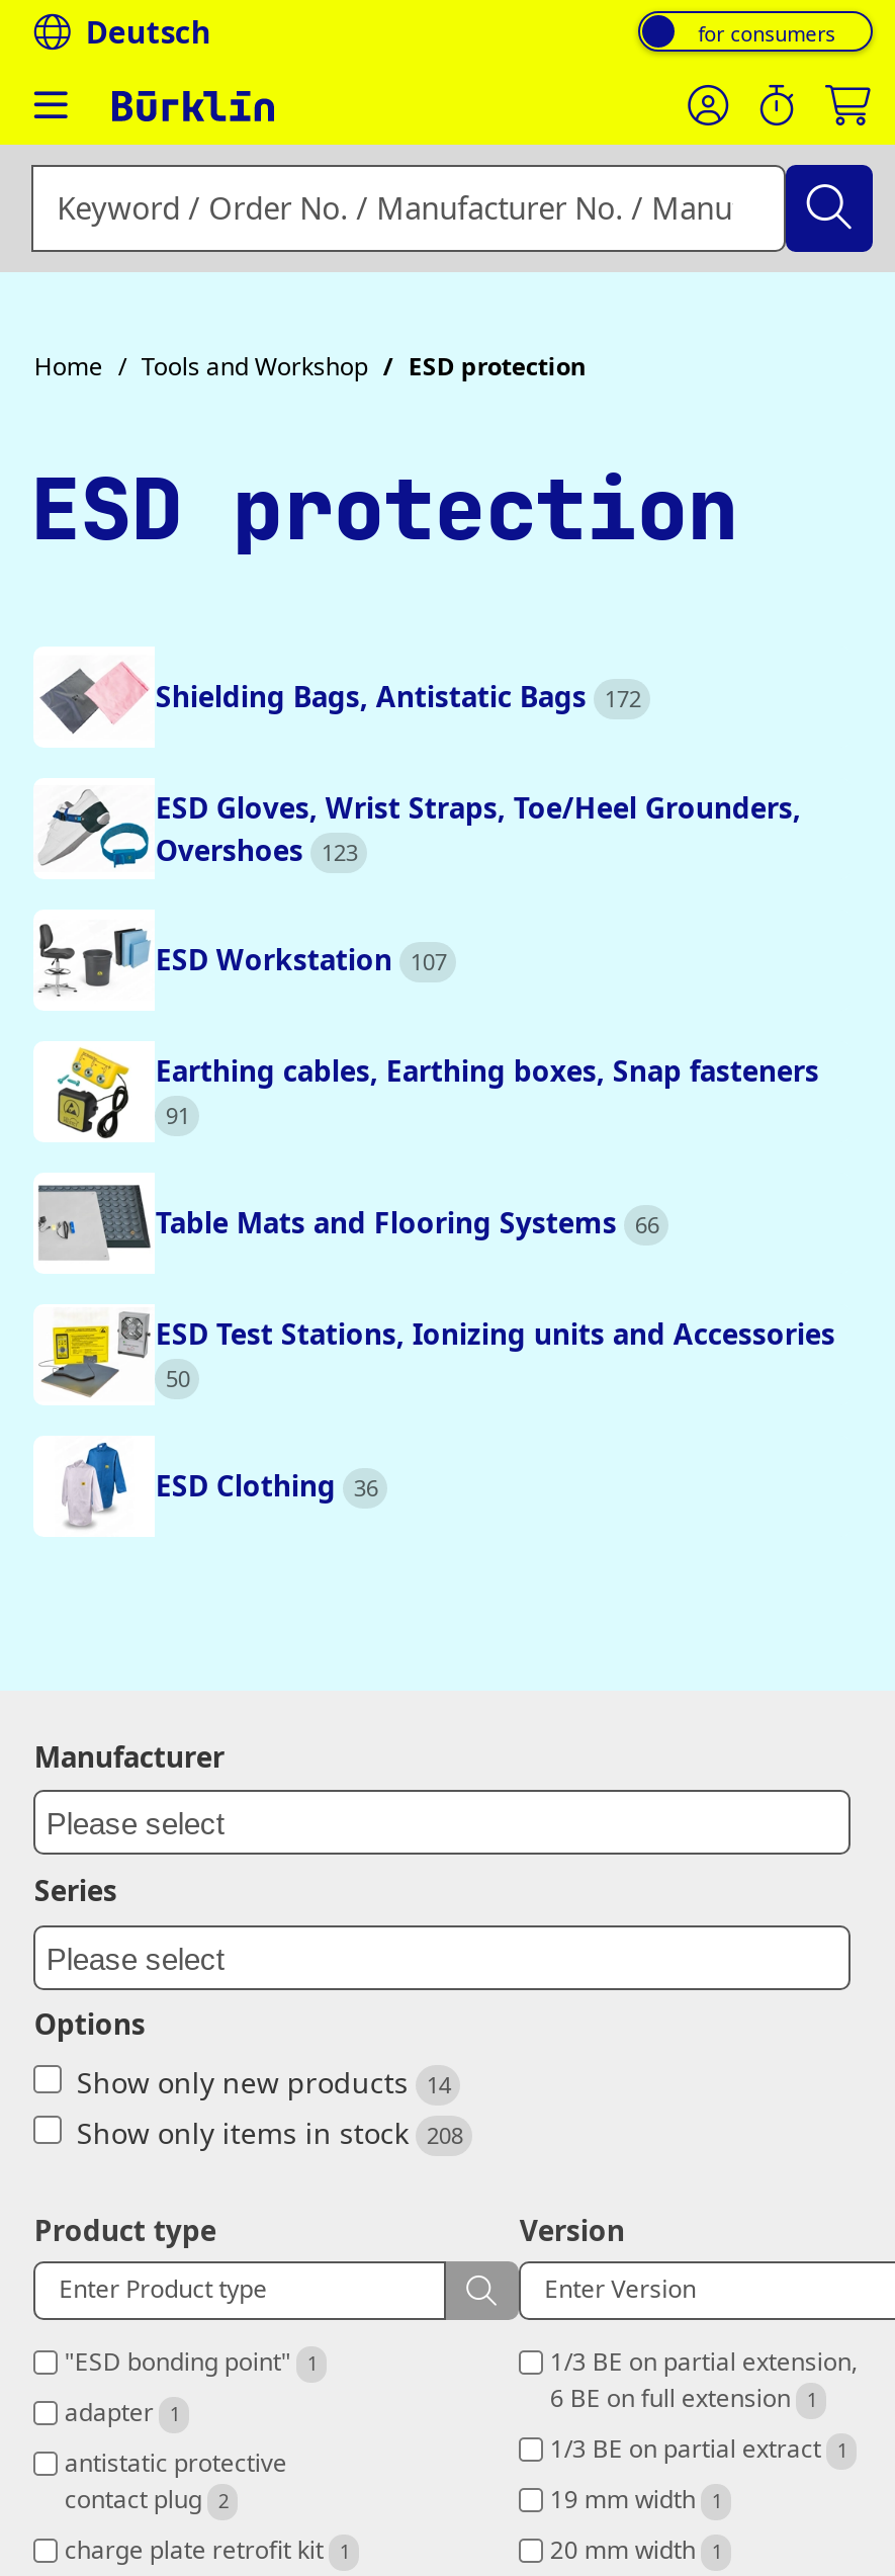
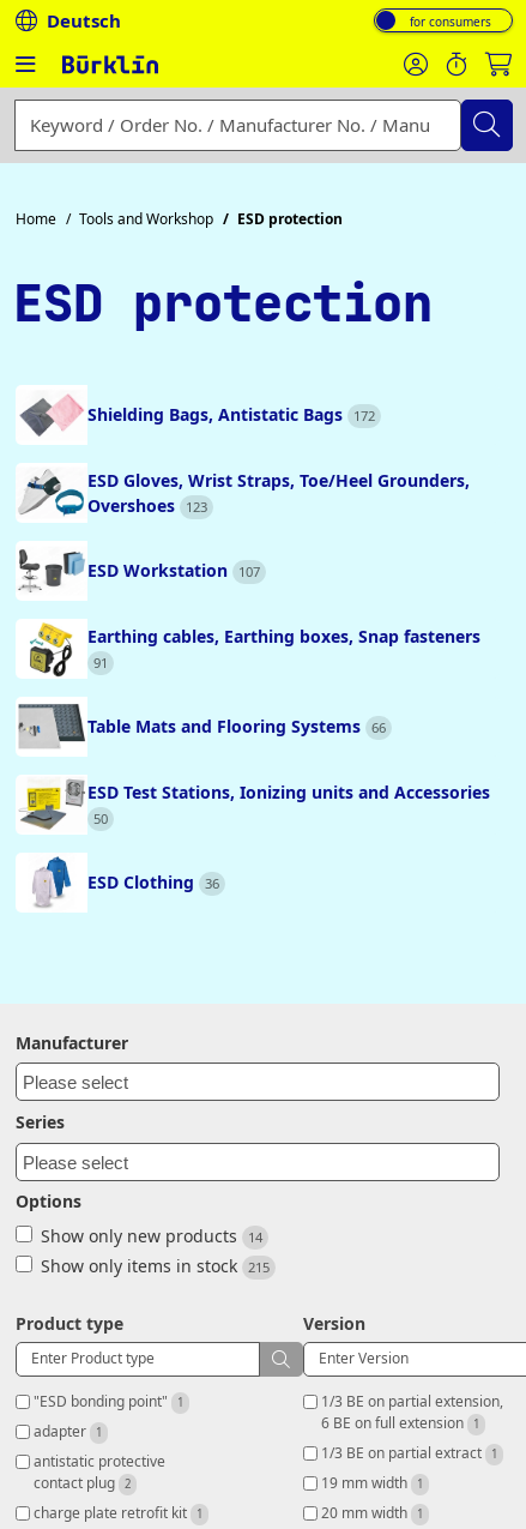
[77,2113,463,2151] Show only items in stock 208 -> [41,1254,270,1277] Show only items in stock 215

